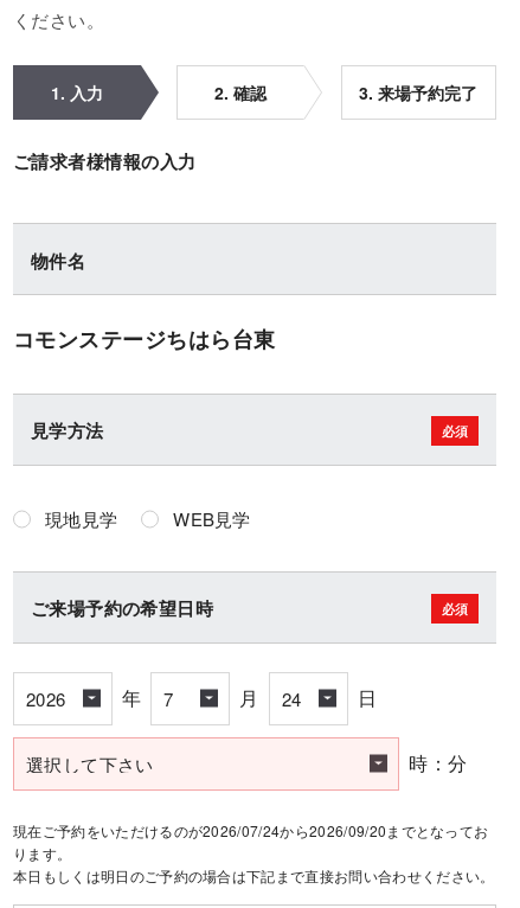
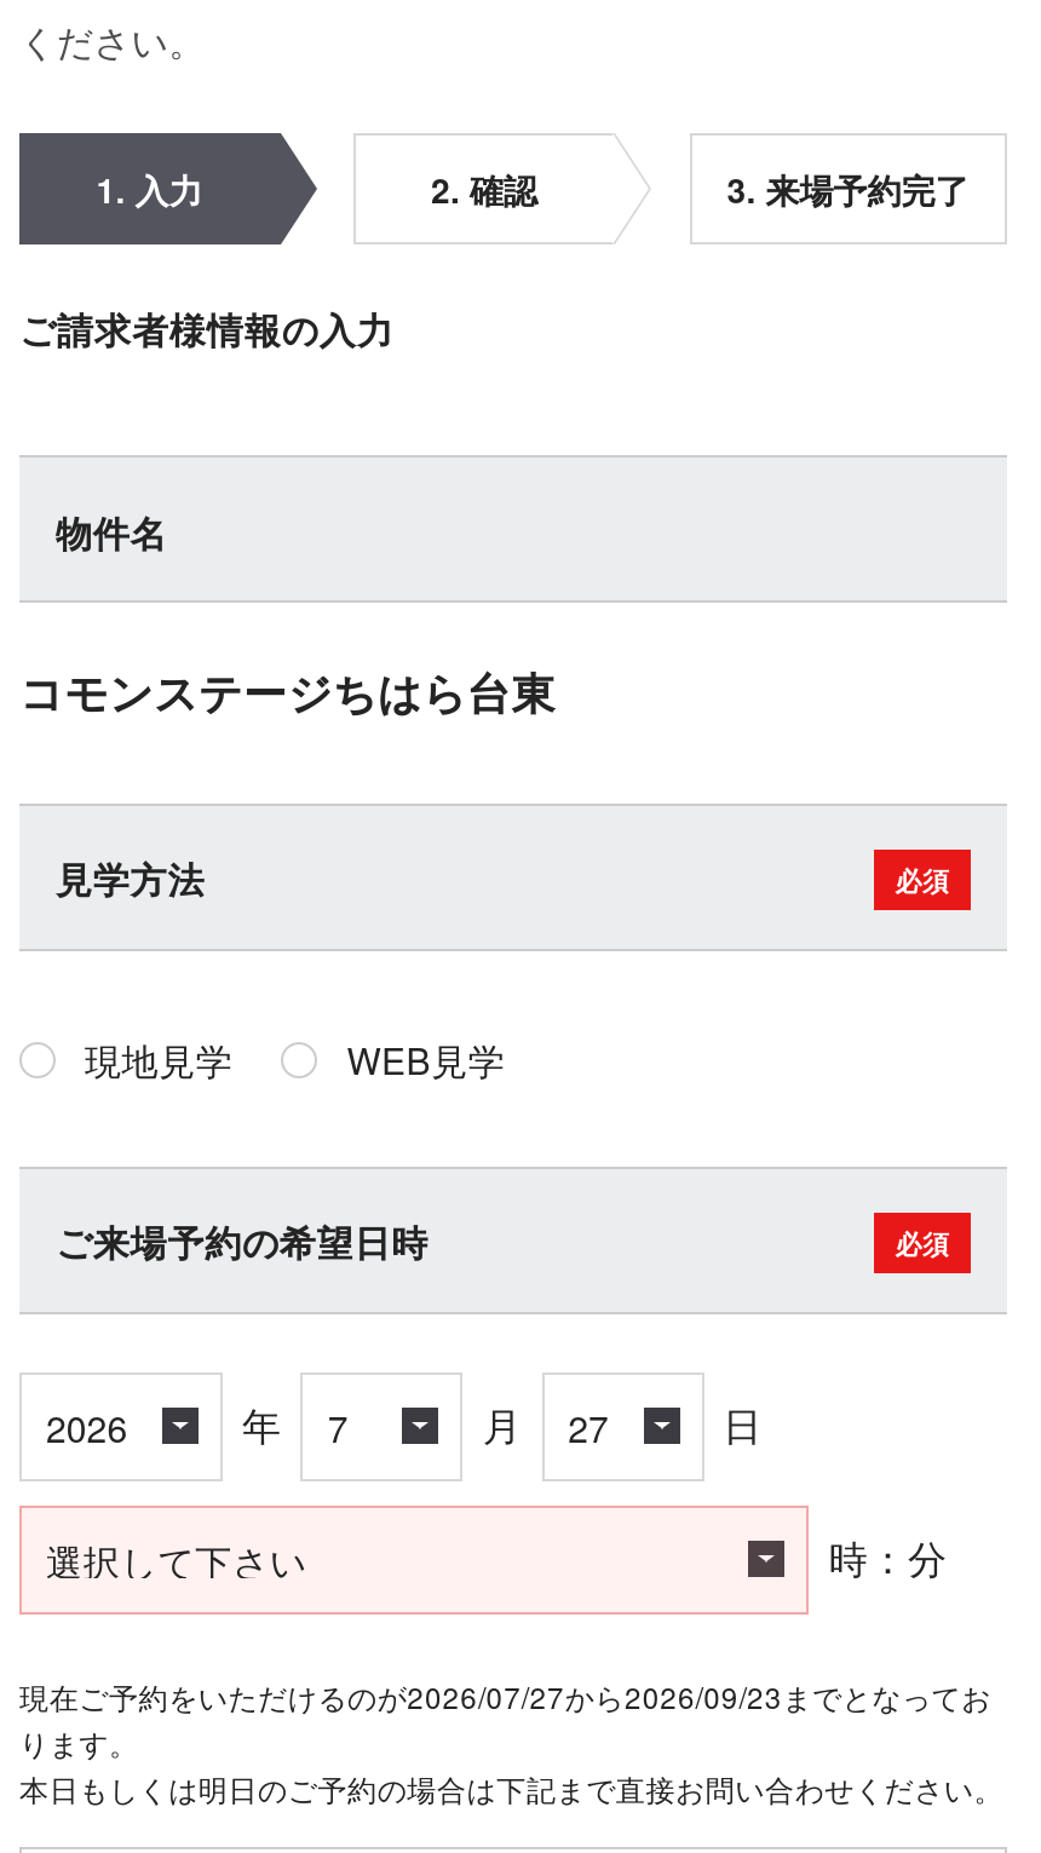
[13,820,489,840] 現在ご予約をいただけるのが2026/07/24から2026/09/20までとなってお -> [19,1675,991,1716] 現在ご予約をいただけるのが2026/07/27から2026/09/23までとなってお

